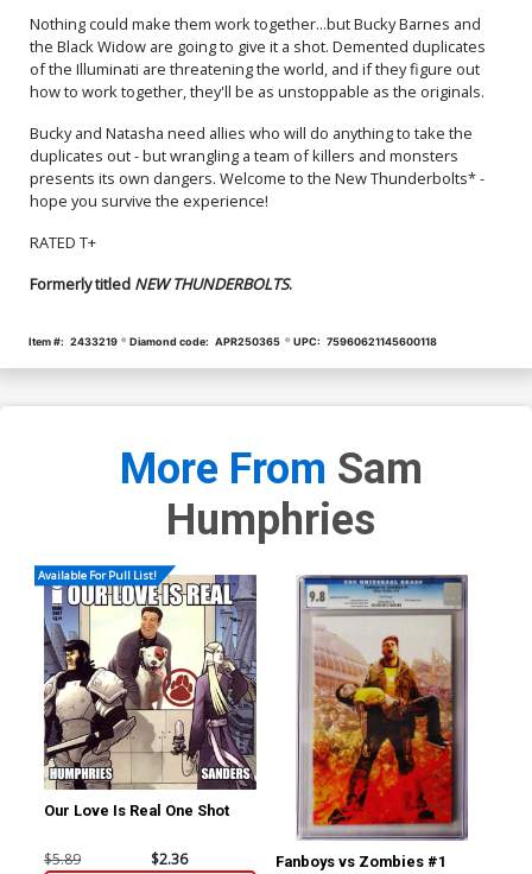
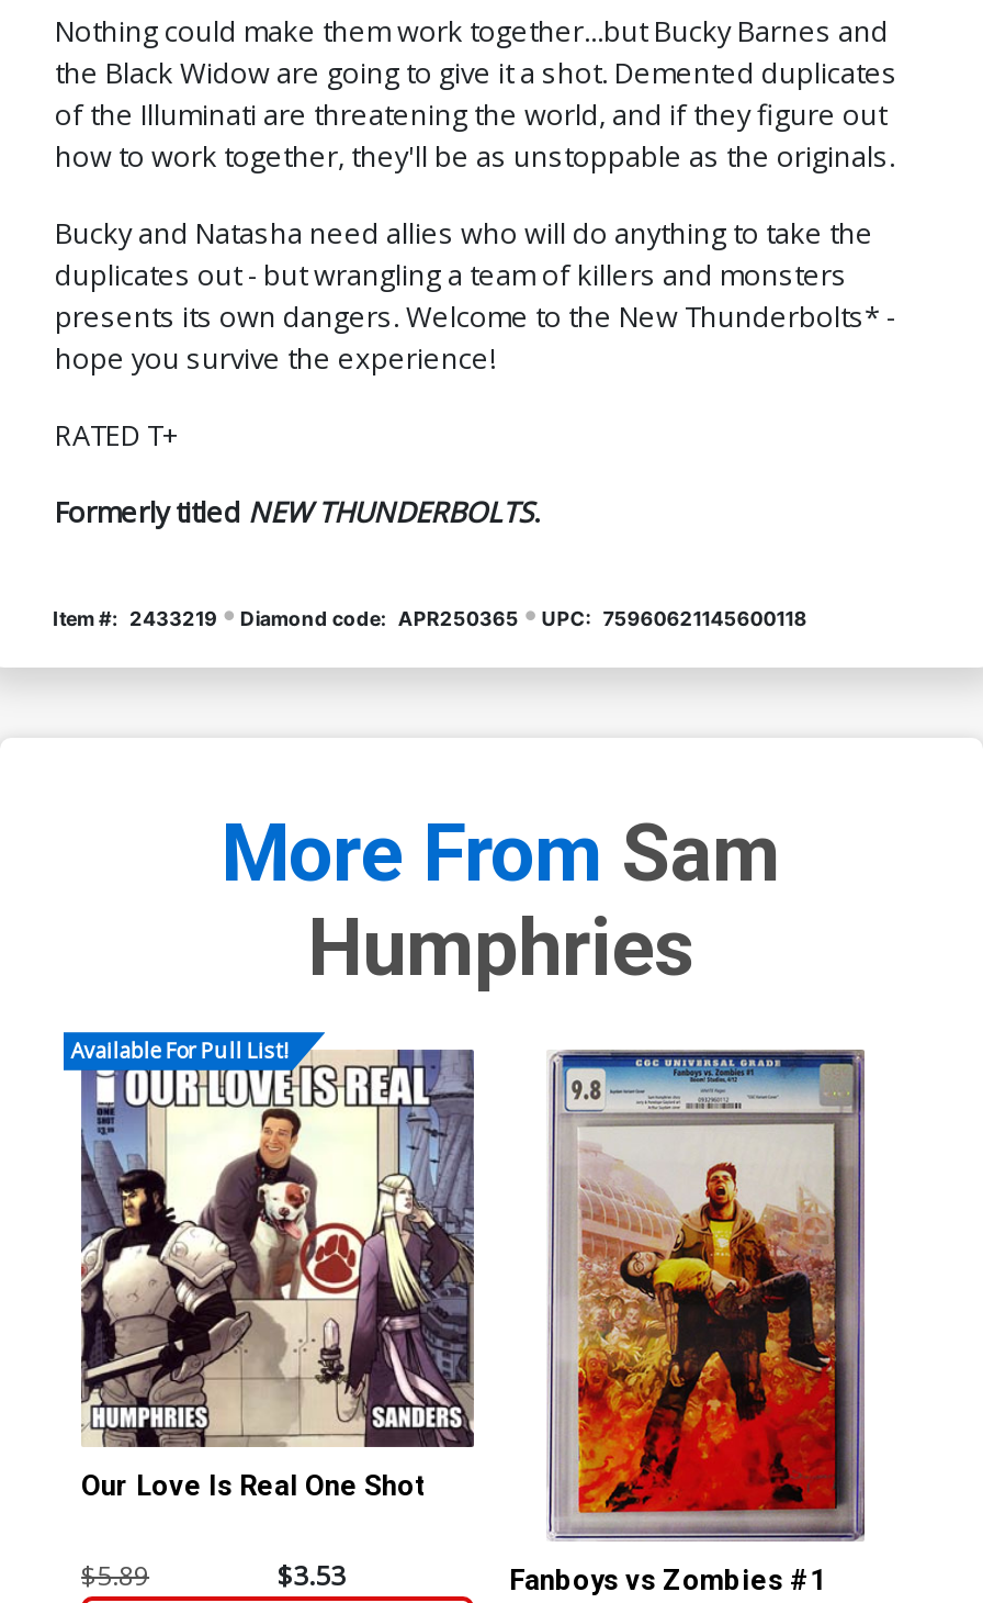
[150,849,187,869] $2.36 -> [278,1556,346,1594] $3.53

